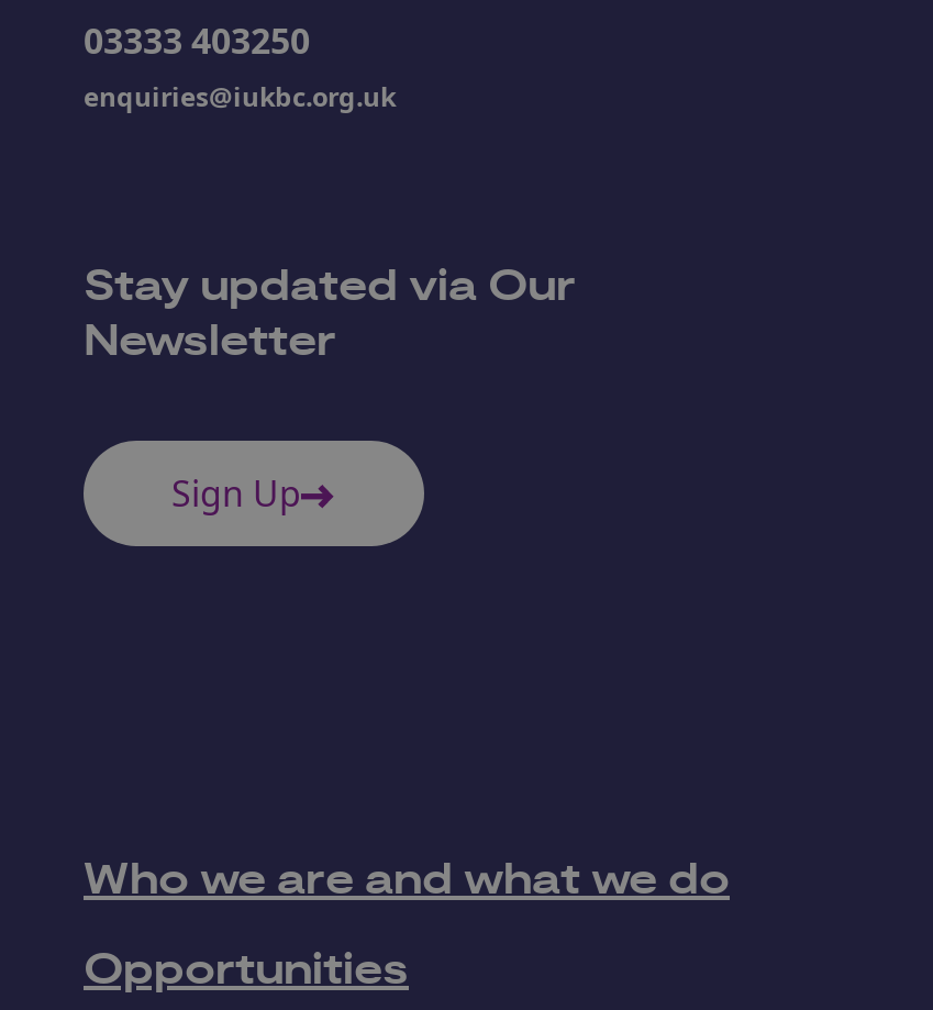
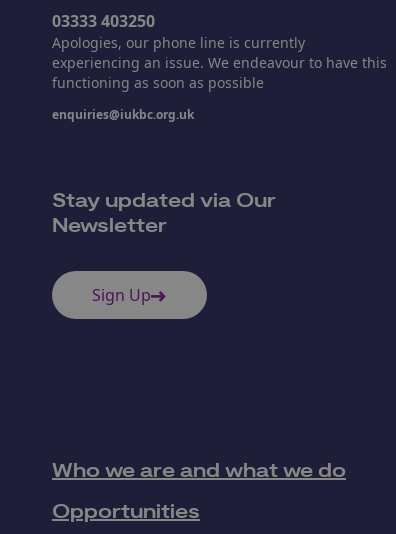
none -> [52,33,387,92] Apologies, our phone line is currently | experiencing an issue. We endeavour to have this | functioning as soon as possible

